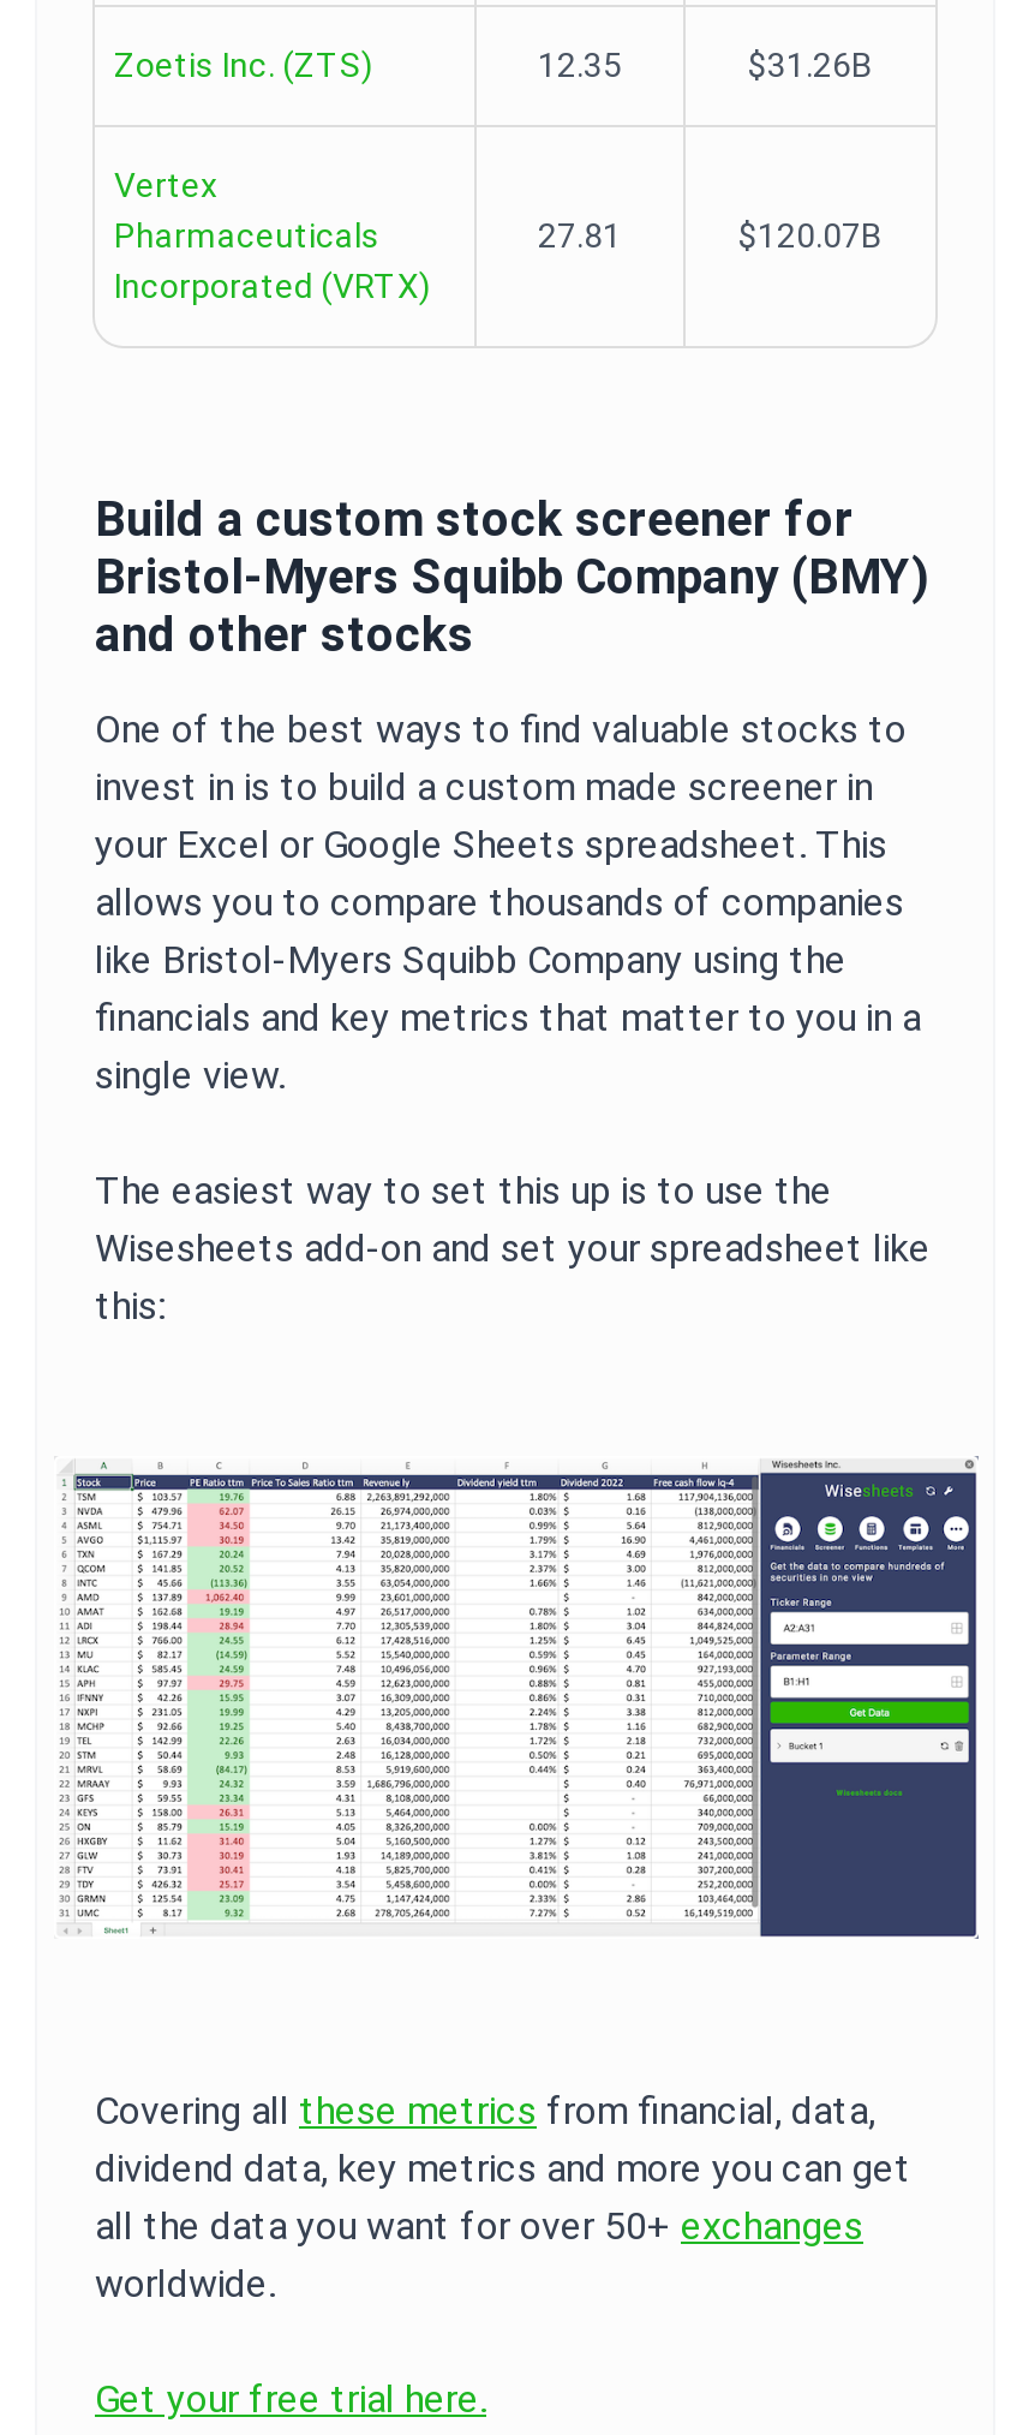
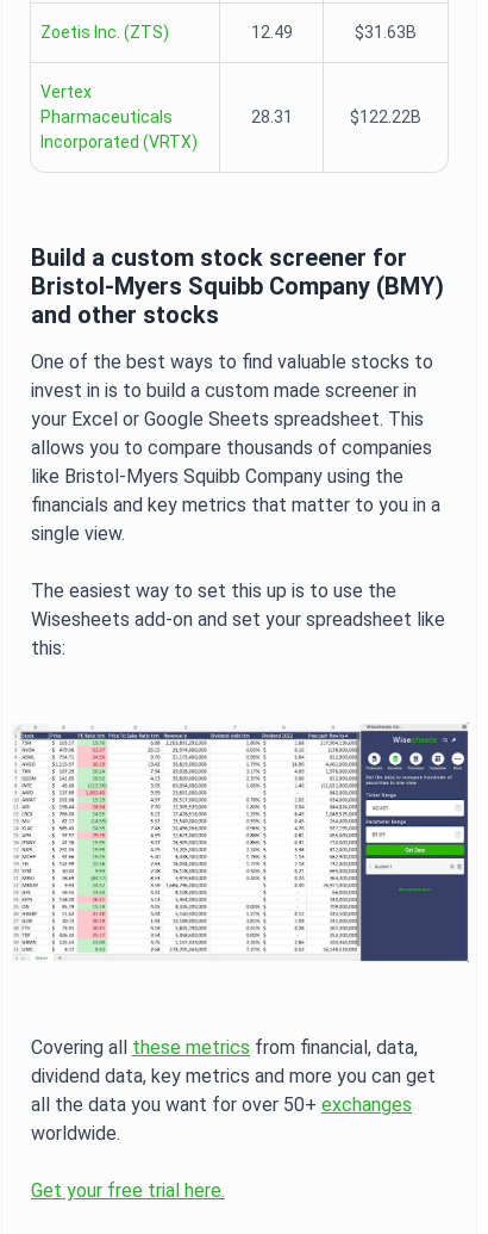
[538,46,873,84] 12.35 | $31.26B -> [251,23,417,42] 12.49 | $31.63B
[538,216,883,255] 27.81 | $120.07B -> [251,107,421,126] 28.31 | $122.22B

